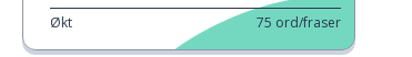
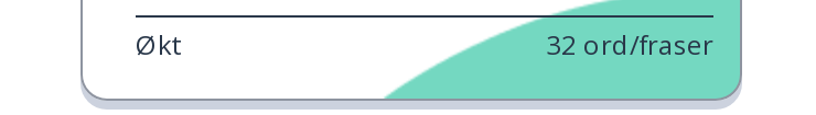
[257,13,341,32] 75 ord/fraser -> [546,26,713,63] 32 ord/fraser

